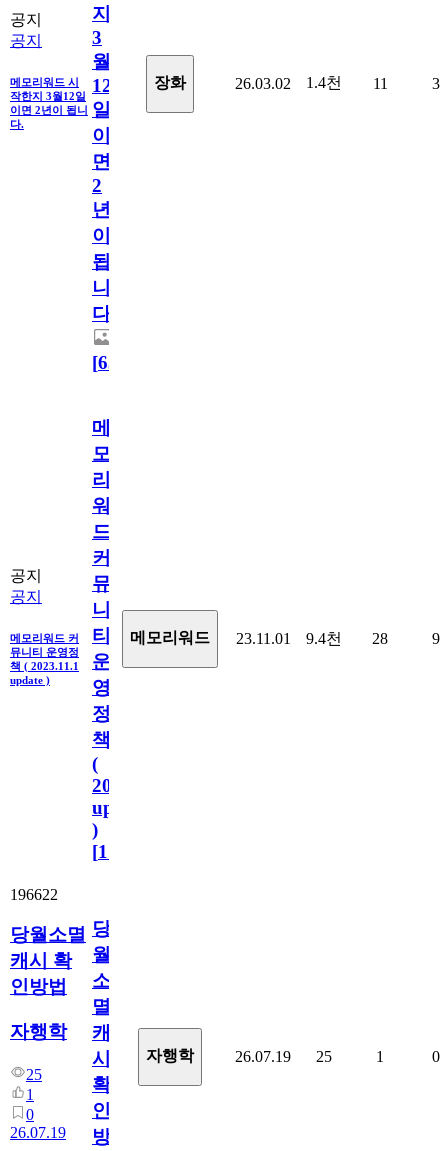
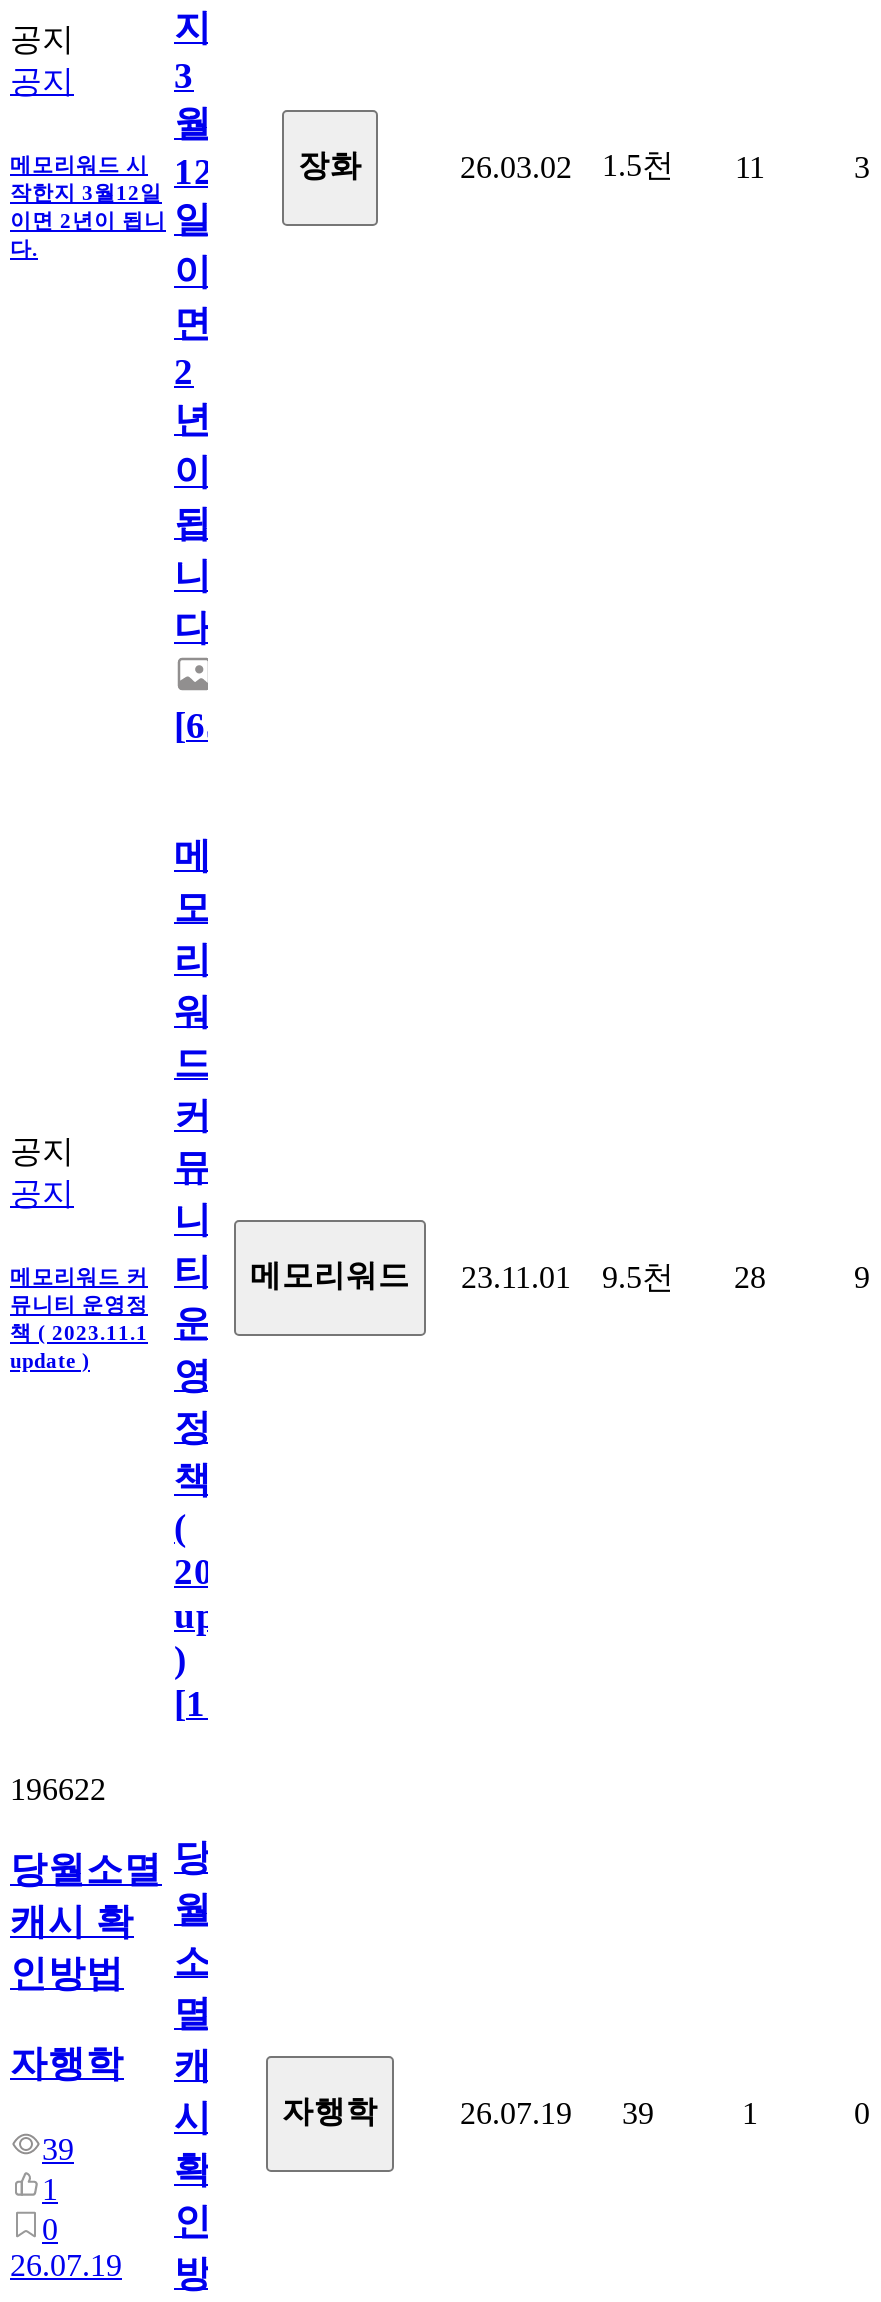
[235,73,387,91] 26.03.02 1.4천 11 -> [460,147,765,183] 26.03.02 1.5천 11
[10,625,388,646] 메모리워드 커 티 메모리워드 23.11.01 9.4천 28 -> [10,1250,766,1293] 메모리워드 커 티 메모리워드 23.11.01 9.5천 28
[235,1047,332,1064] 26.07.19 25 -> [460,2095,654,2129] 26.07.19 39
[26,1066,42,1083] 25 -> [42,2131,74,2165] 39

